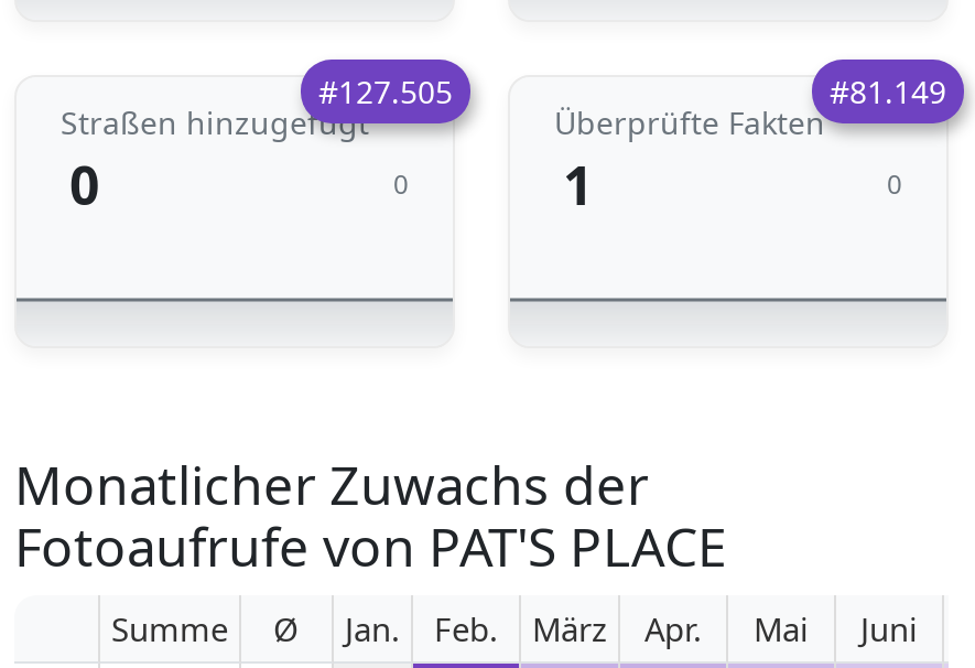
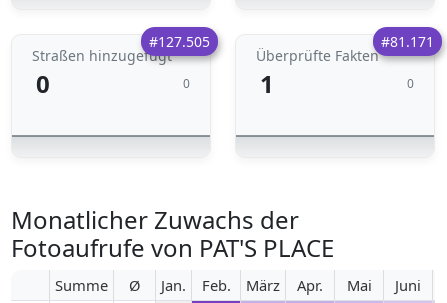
[830,71,946,112] #81.149 -> [381,32,434,51] #81.171

